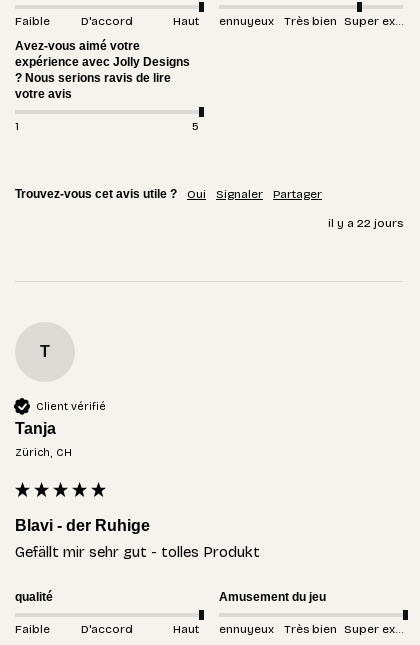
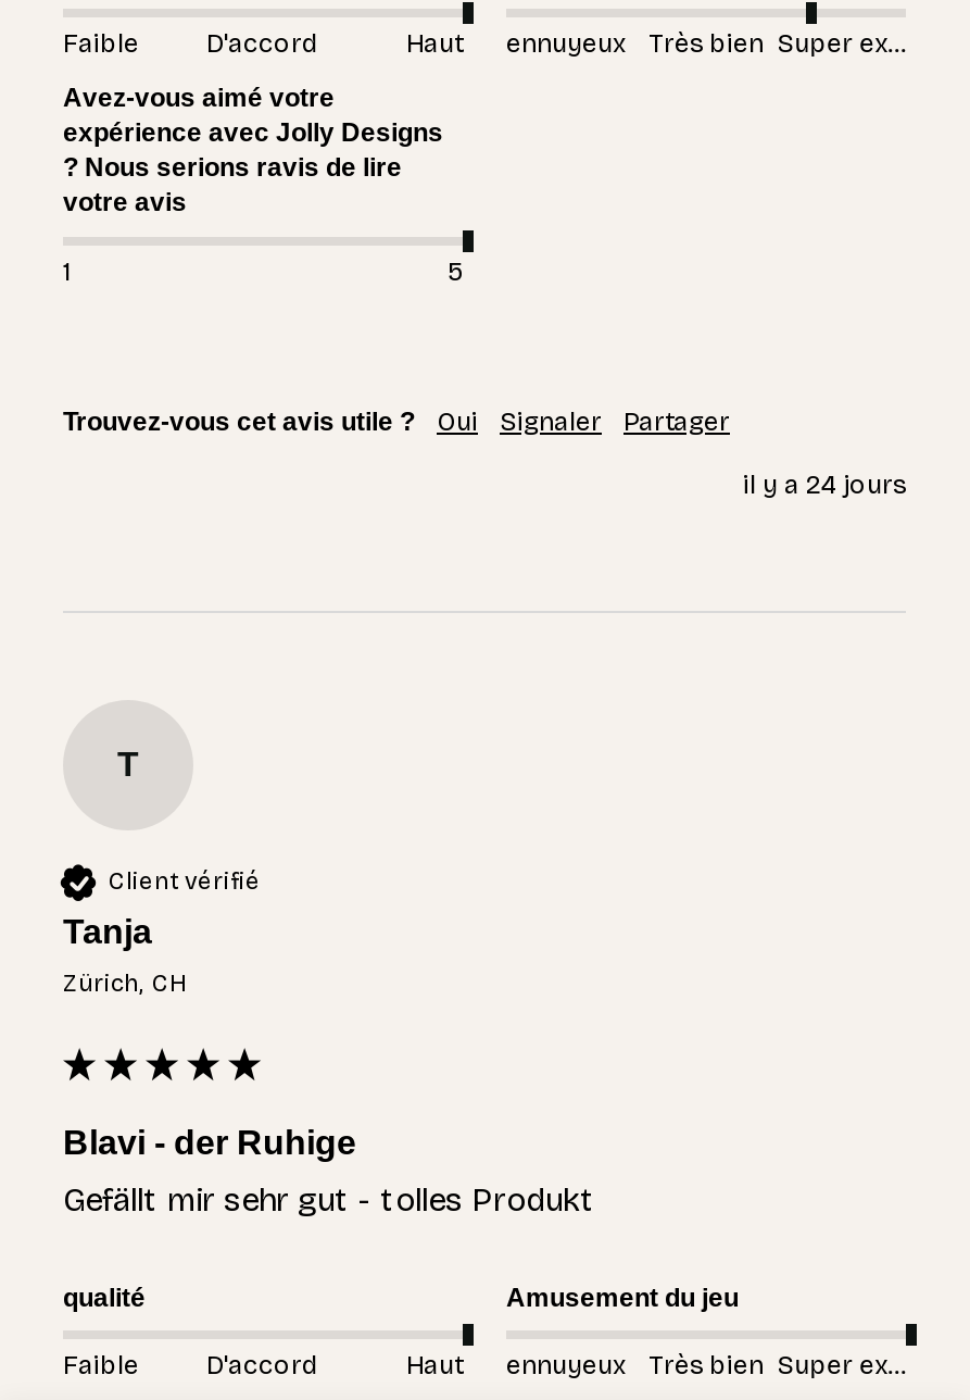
[328,216,403,230] il y a 22 jours -> [743,468,906,498] il y a 24 jours

